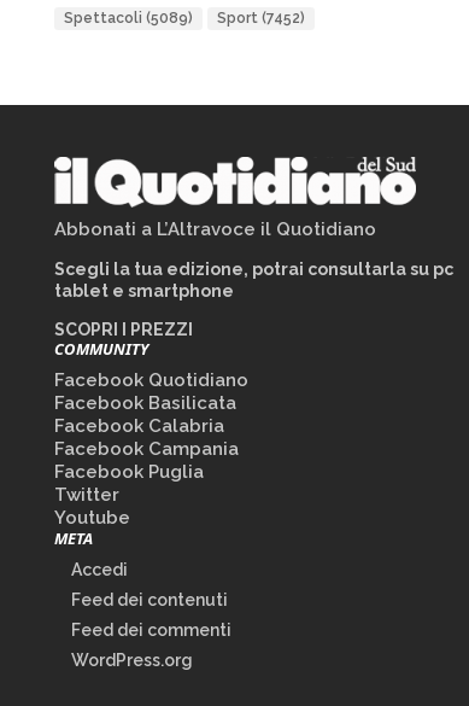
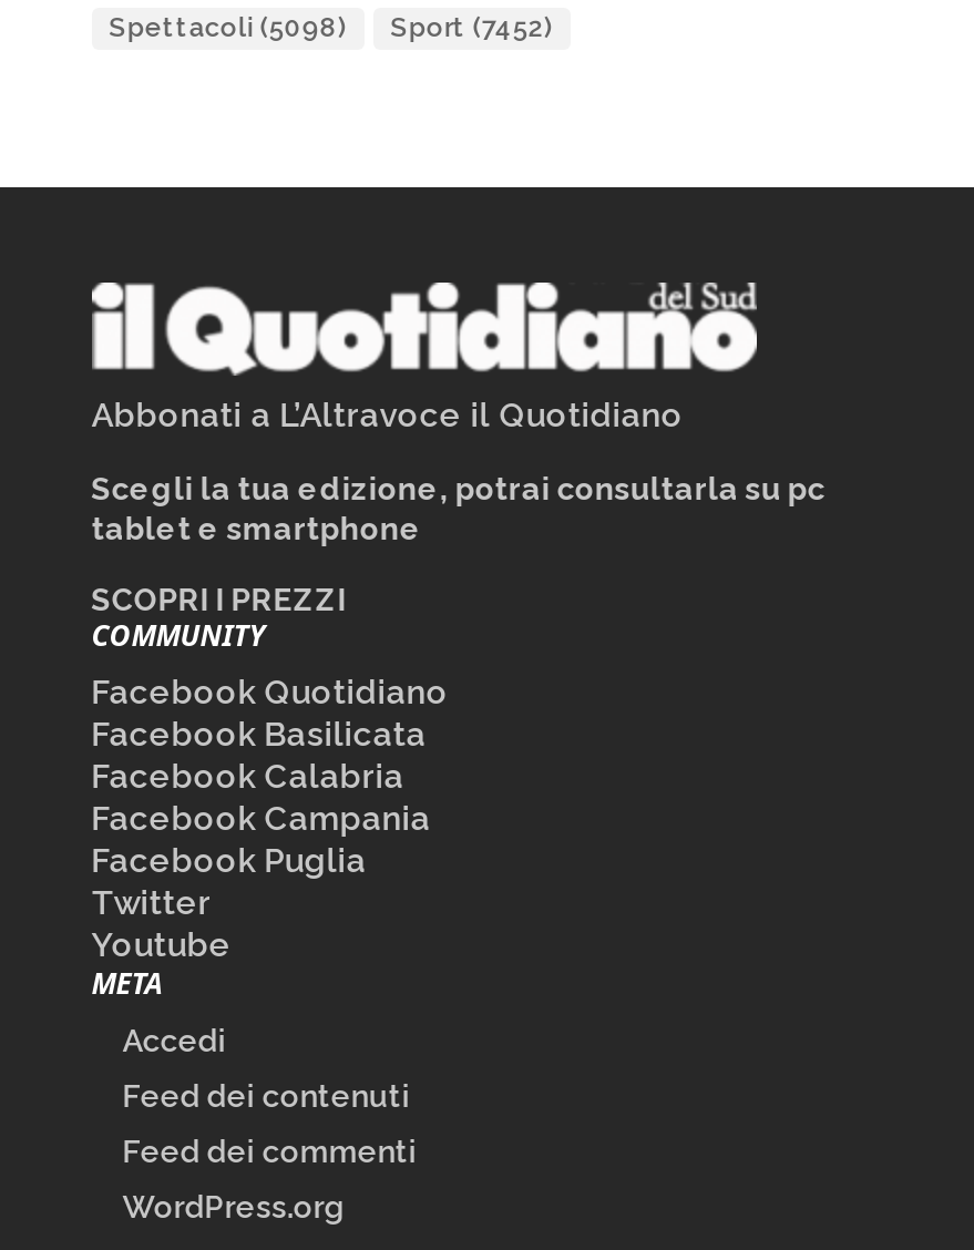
[64,10,305,27] Spettacoli (5089) Sport (7452) -> [109,12,552,43] Spettacoli (5098) Sport (7452)

